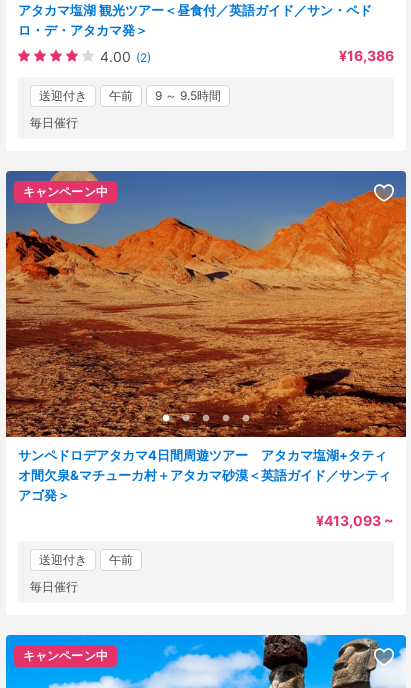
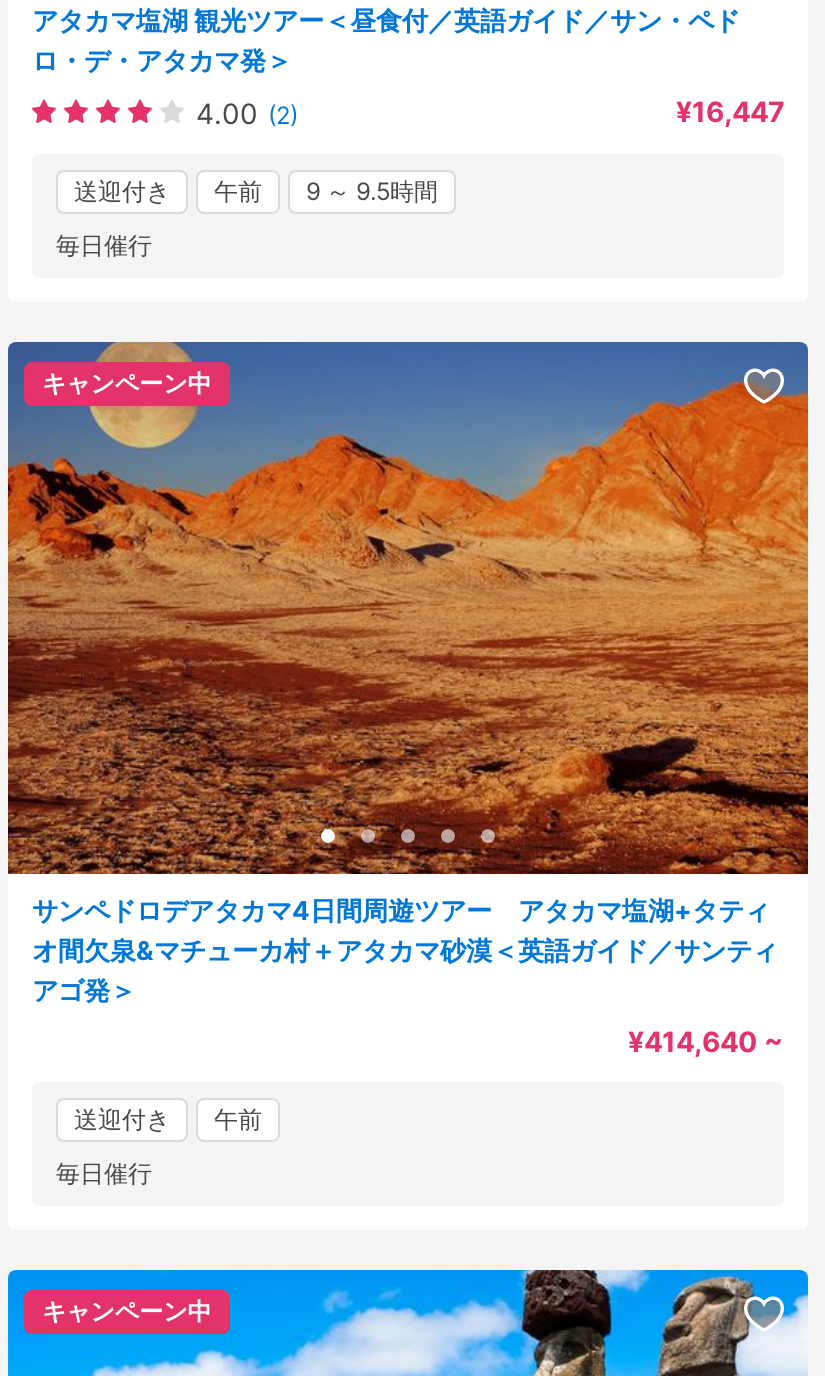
[339,47,394,64] ¥16,386 -> [676,93,784,127] ¥16,447
[316,512,394,529] ¥413,093 ~ -> [628,1025,784,1059] ¥414,640 ~

